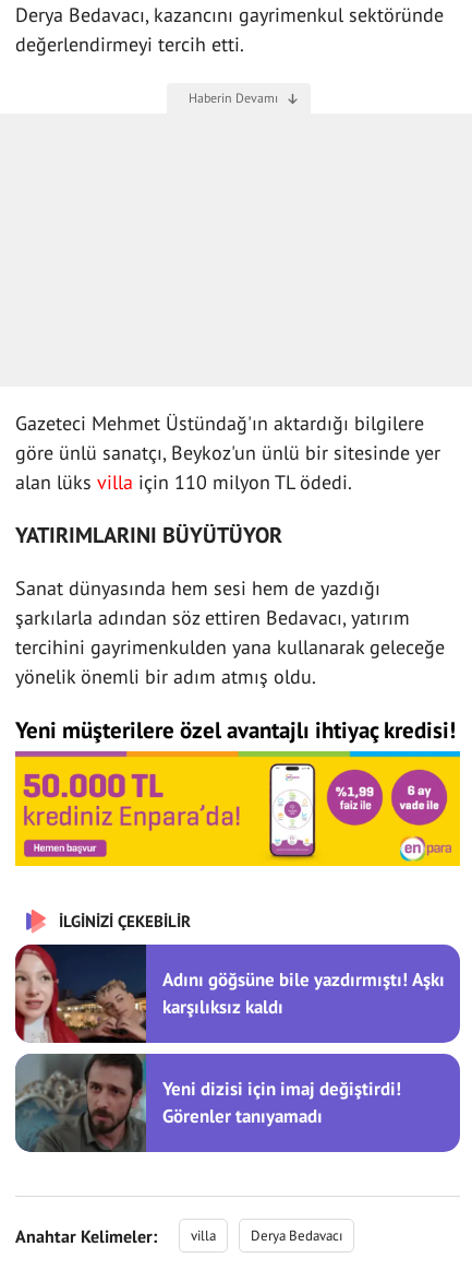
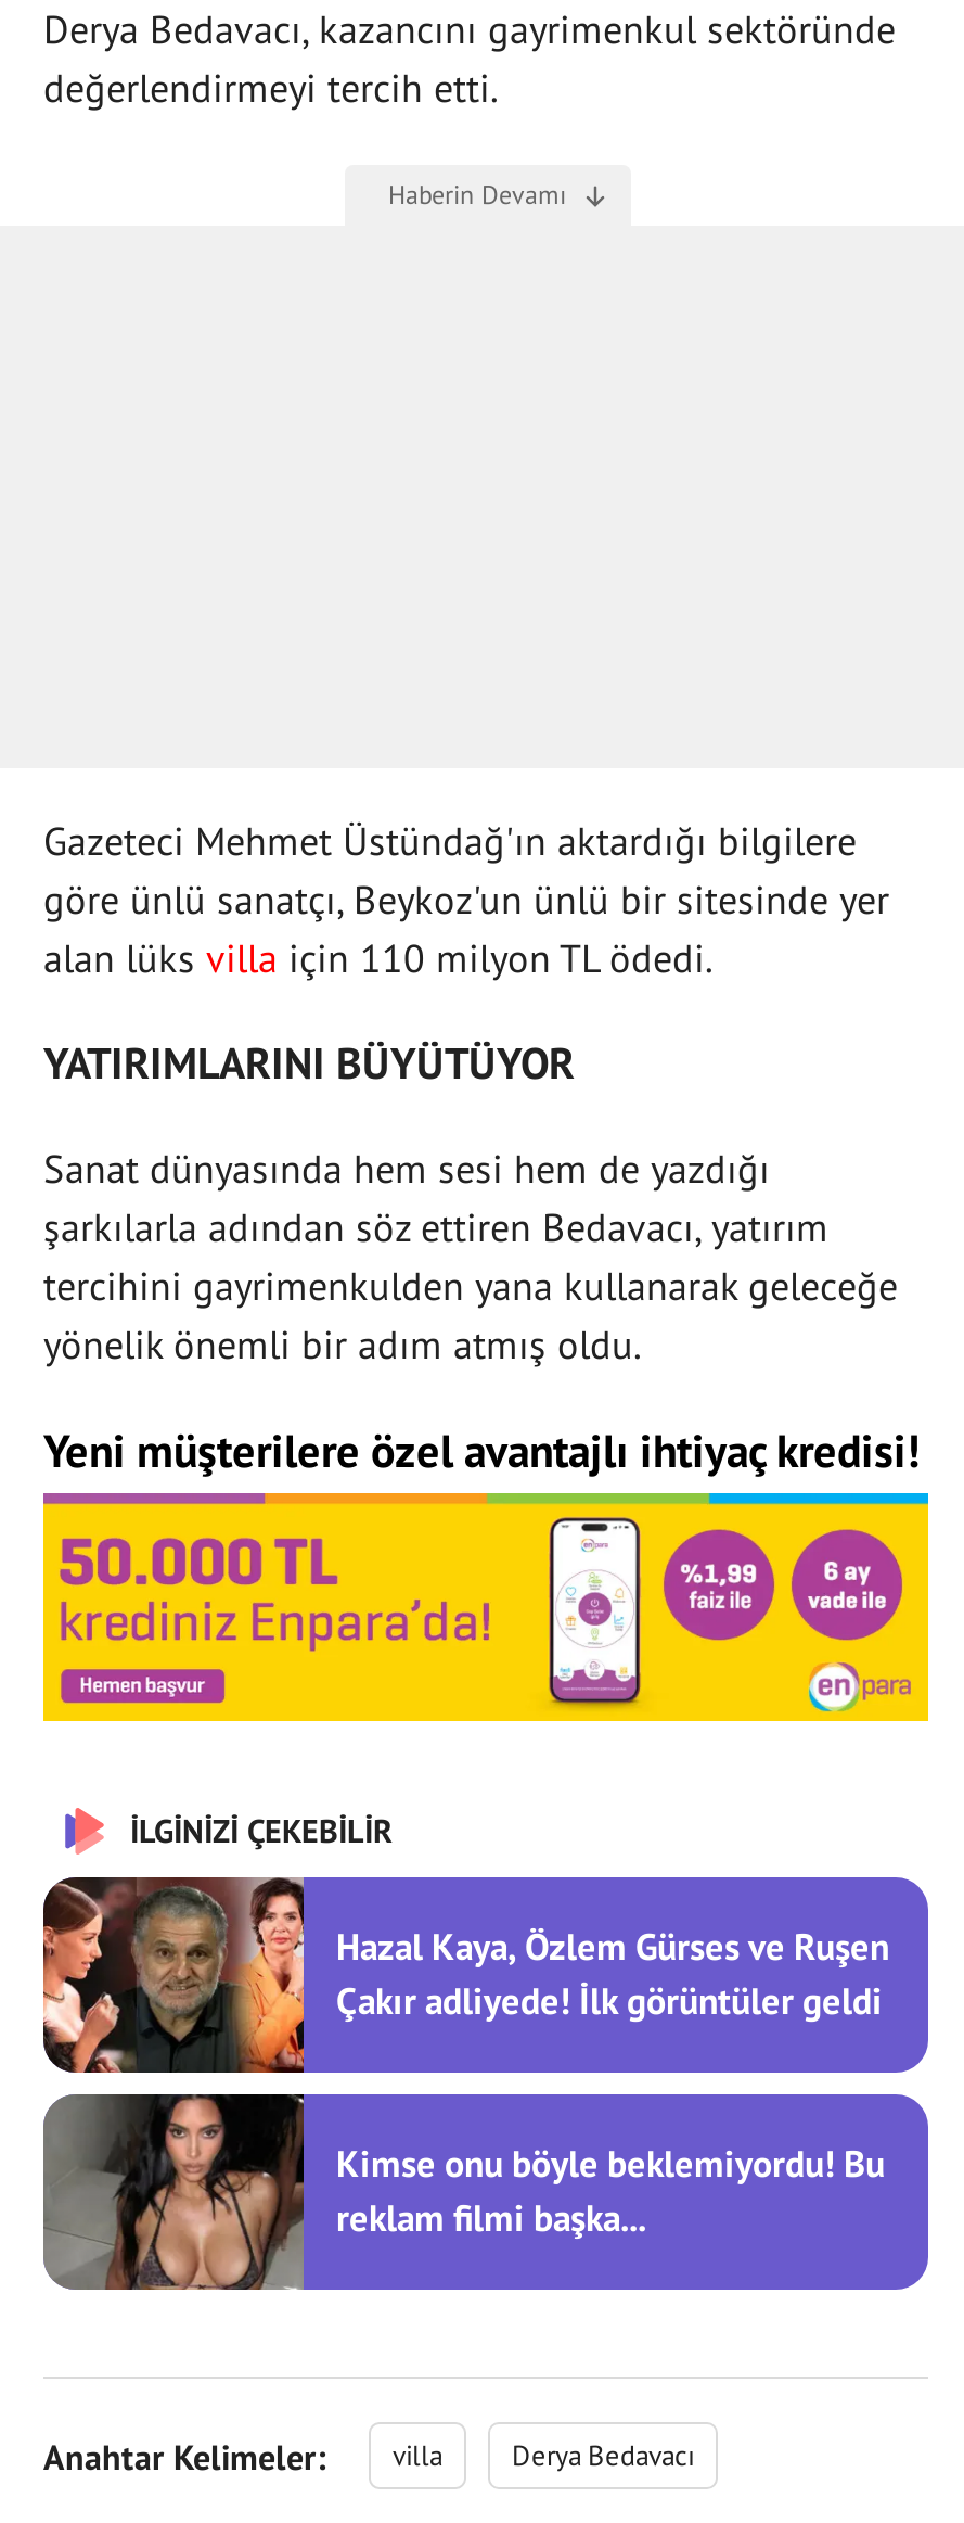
[14,943,445,1044] [image] | Adını göğsüne bile yazdırmıştı! Aşkı | karşılıksız kaldı -> [43,1875,889,2075] [image] | Hazal Kaya, Özlem Gürses ve Ruşen | Çakır adliyede! İlk görüntüler geldi
[16,1054,401,1153] [image] | Yeni dizisi için imaj değiştirdi! | Görenler tanıyamadı -> [43,2097,885,2292] [image] | Kimse onu böyle beklemiyordu! Bu | reklam filmi başka...

